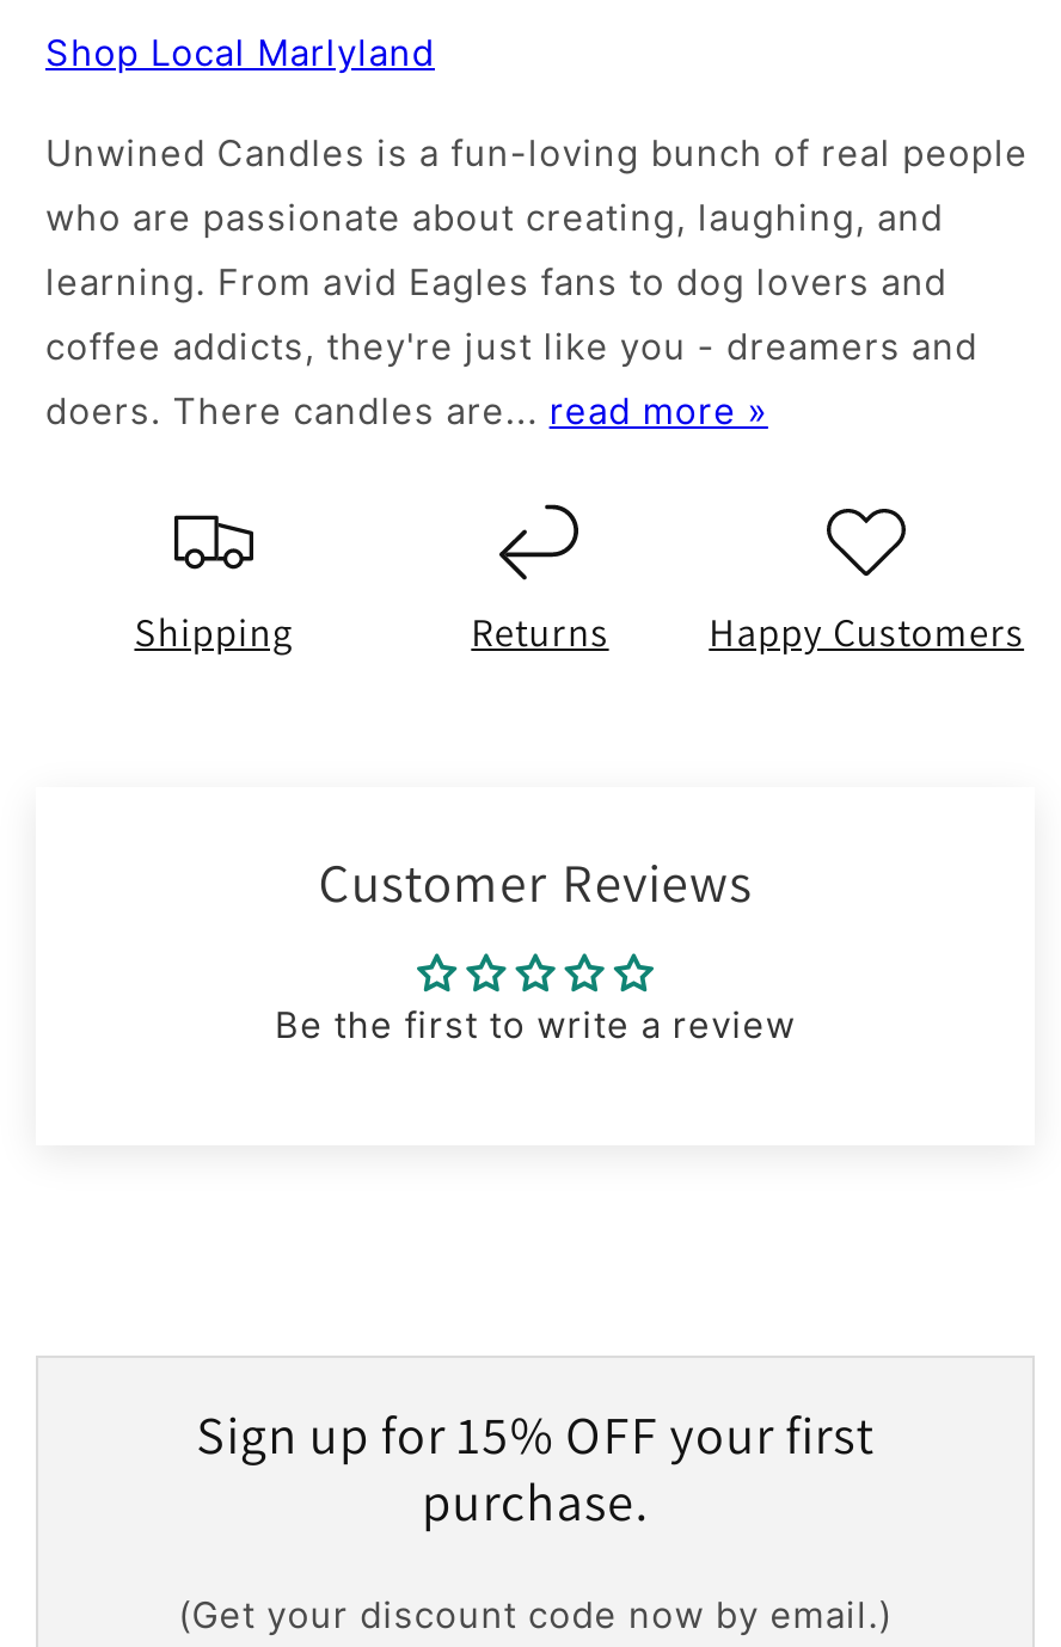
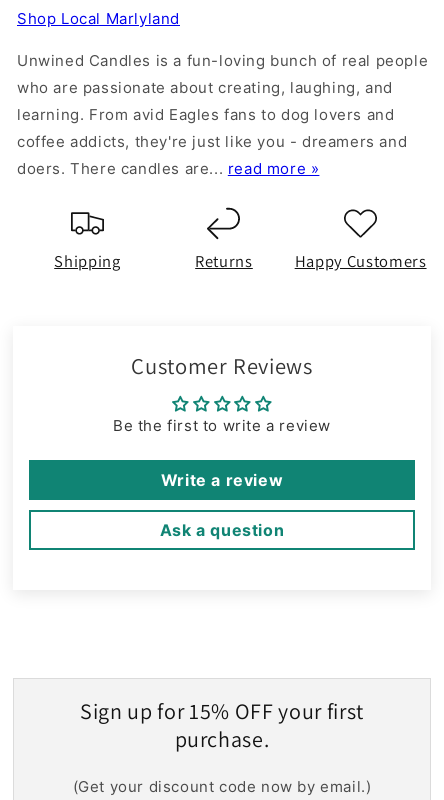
none -> [160,470,284,540] Write a review | Ask a question

